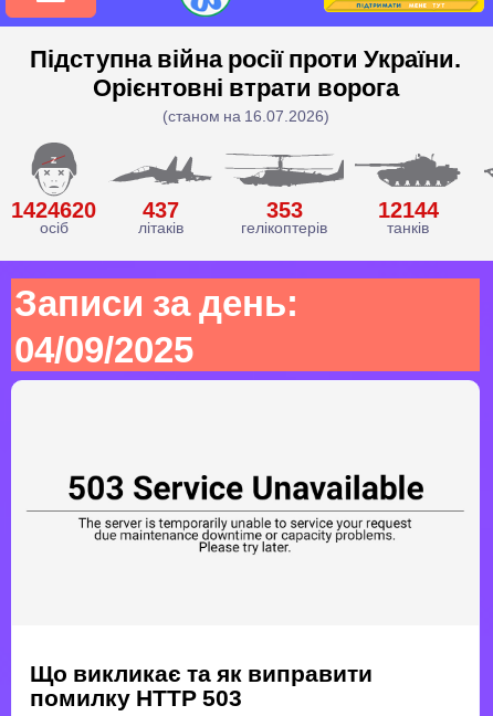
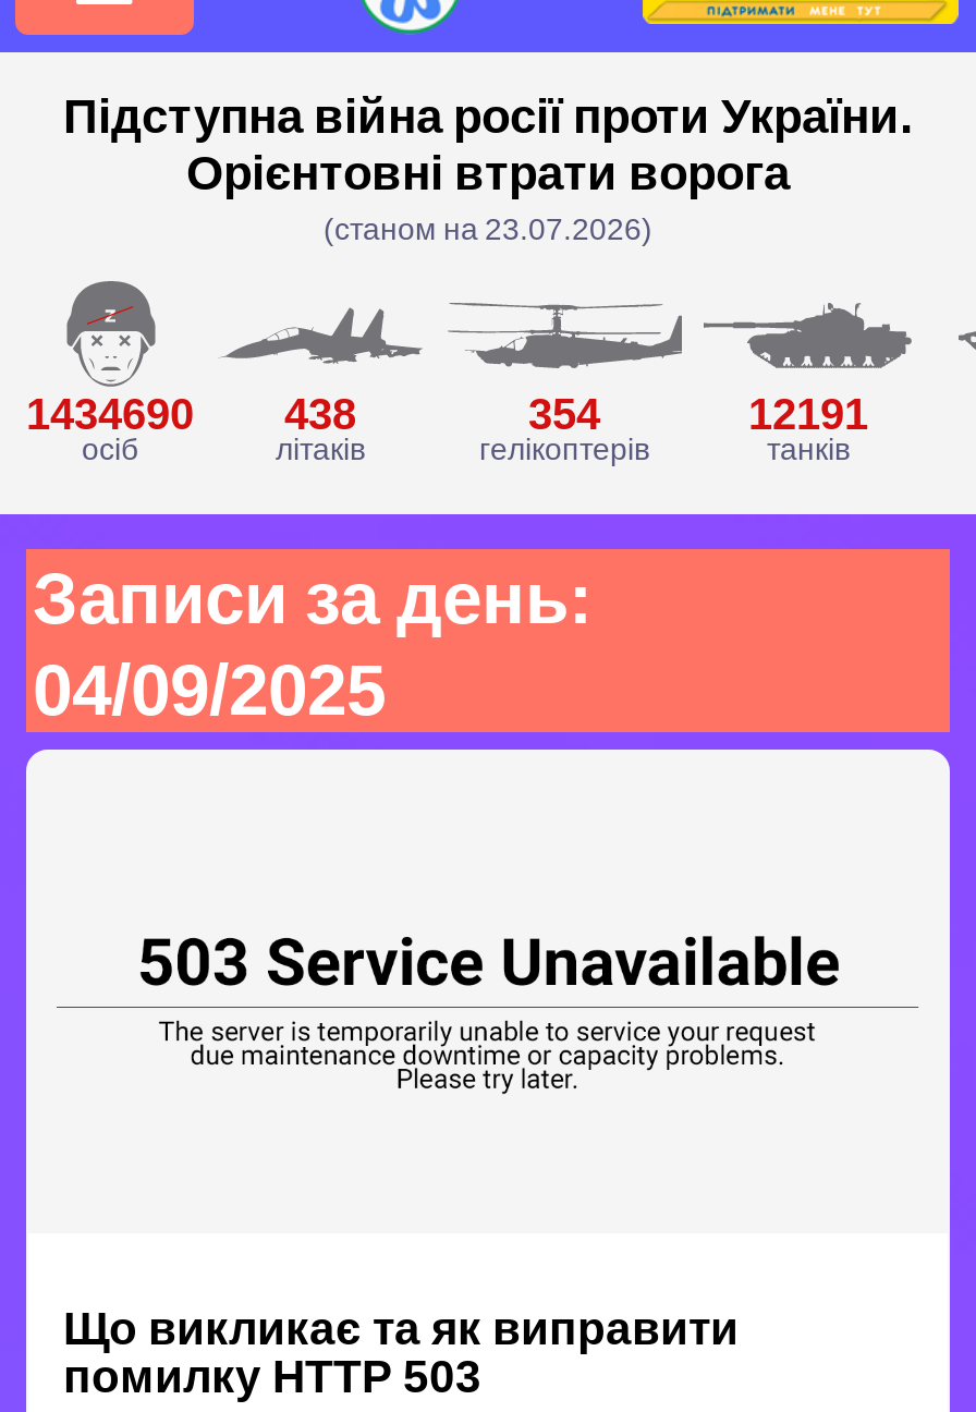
[162,105,329,126] (станом на 16.07.2026) -> [324,207,652,248] (станом на 23.07.2026)
[11,194,96,222] 1424620 -> [26,383,194,438] 1434690
[142,194,179,222] 437 -> [284,383,356,438] 438
[266,194,302,222] 353 -> [528,383,600,438] 354
[377,194,438,222] 12144 -> [748,383,868,438] 12191

